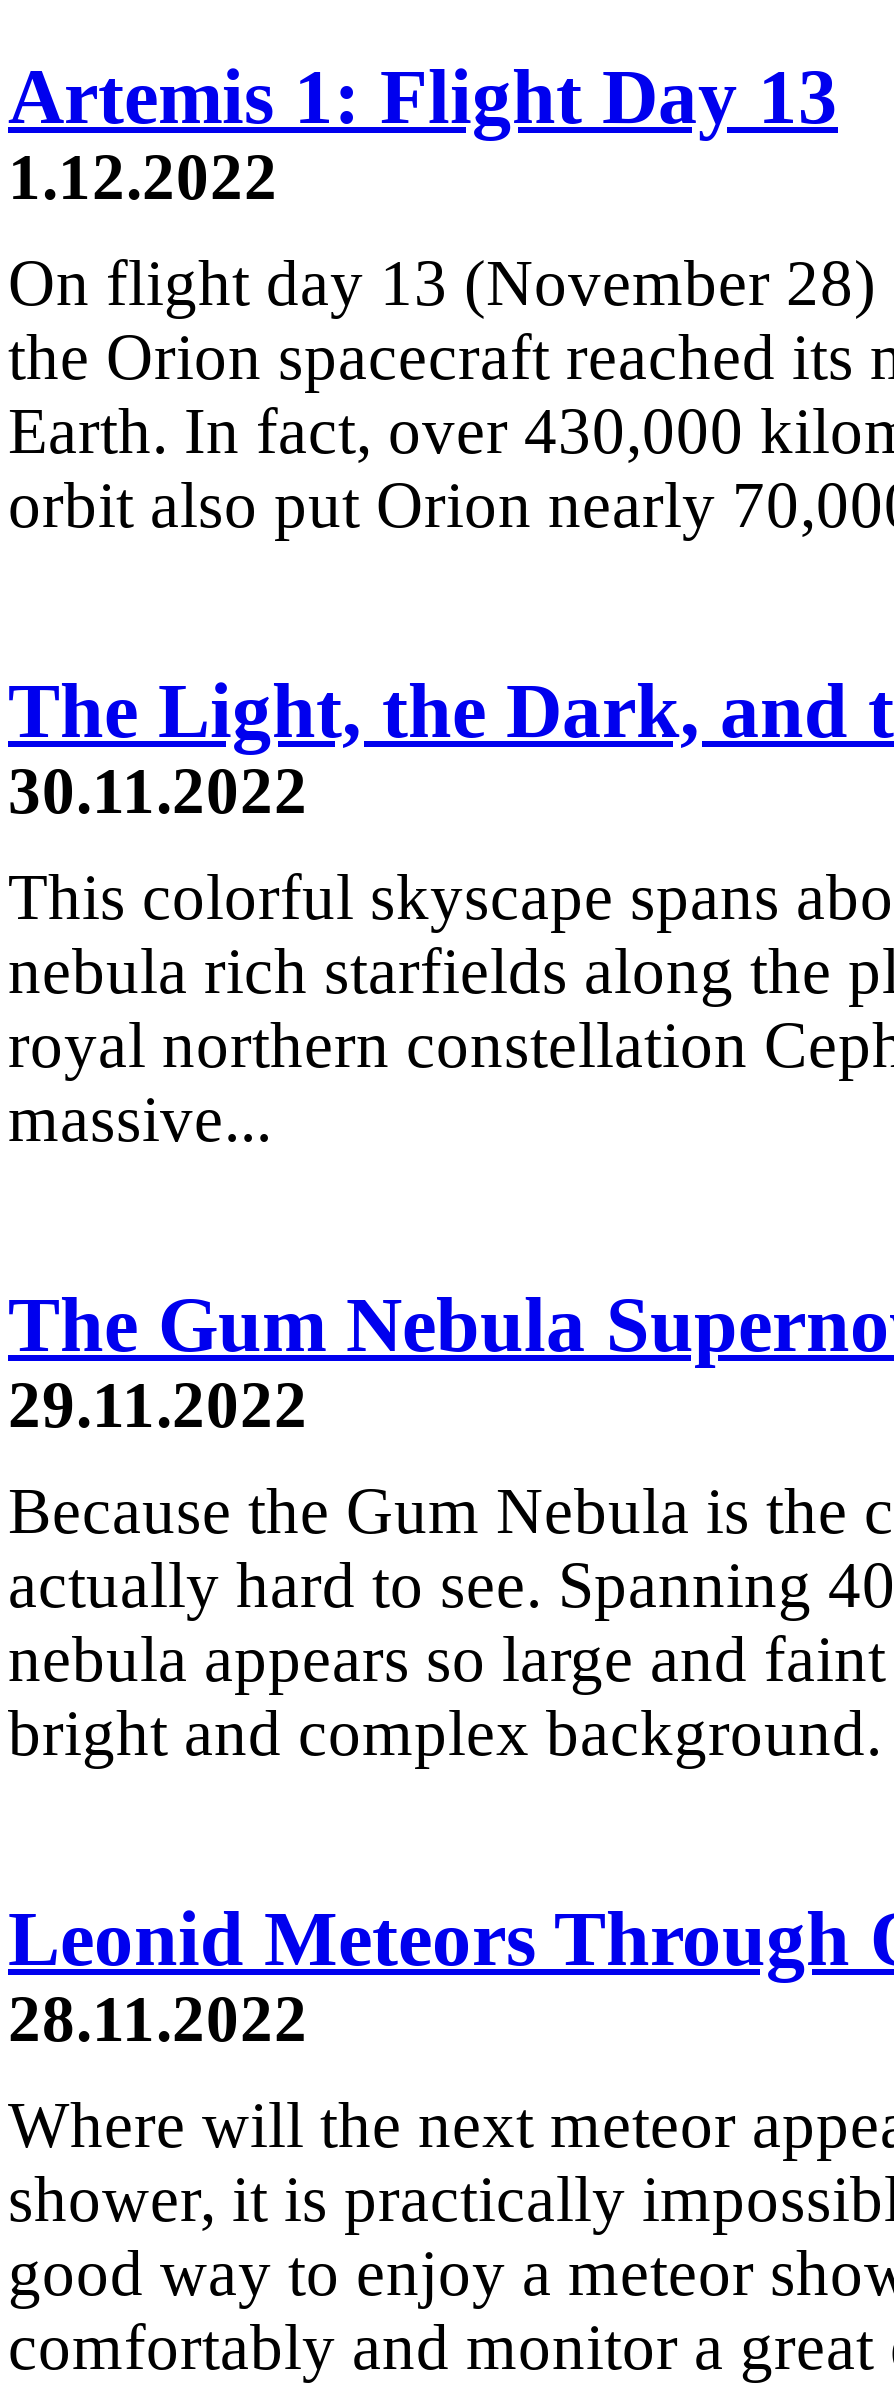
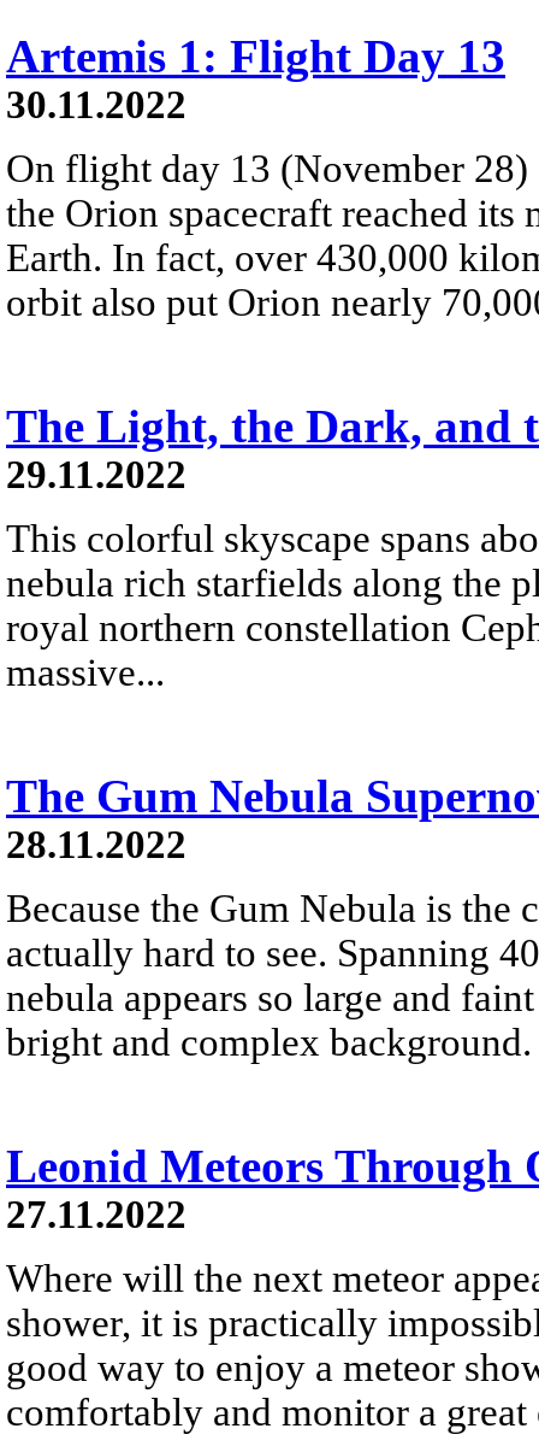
[8,141,278,213] 1.12.2022 -> [6,83,186,126] 30.11.2022
[8,755,308,827] 30.11.2022 -> [6,453,186,496] 29.11.2022
[8,1369,308,1441] 29.11.2022 -> [6,823,186,866] 28.11.2022
[8,1983,308,2055] 28.11.2022 -> [6,1193,186,1236] 27.11.2022

